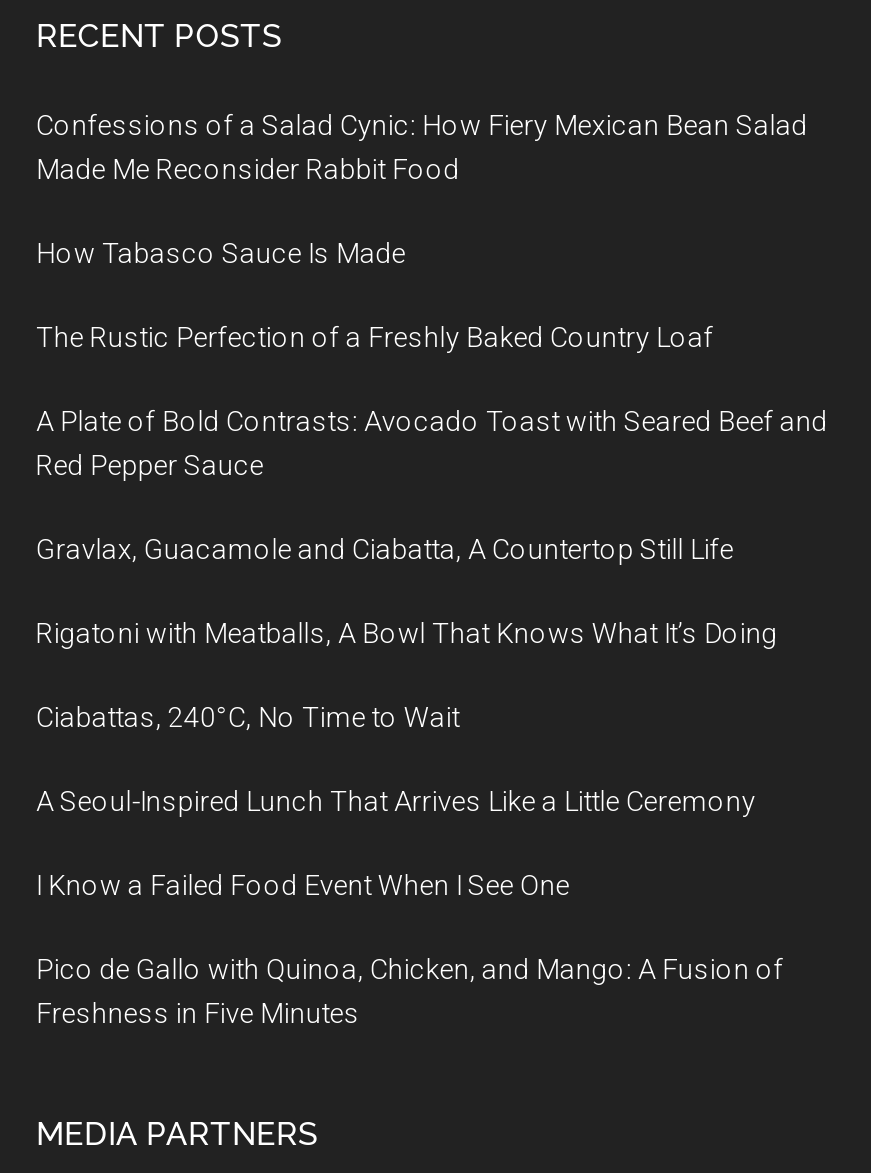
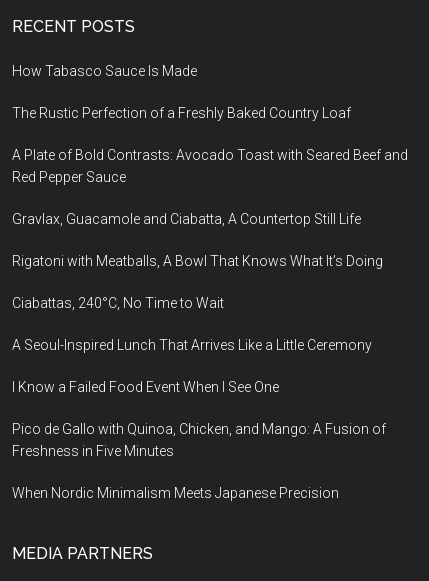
[36,109,808,185] Confessions of a Salad Cynic: How Fiery Mexican Bean Salad | Made Me Reconsider Rabbit Food -> none
moved [36,237,828,1029] -> [12,63,408,459]: How Tabasco Sauce Is Made | The Rustic Perfection of a Freshly Baked Country Loaf | A Plate of Bold Contrasts: Avocado Toast with Seared Beef and | ... | Pico de Gallo with Quinoa, Chicken, and Mango: A Fusion of | Freshness in Five Minutes
none -> [12,485,339,501] When Nordic Minimalism Meets Japanese Precision

